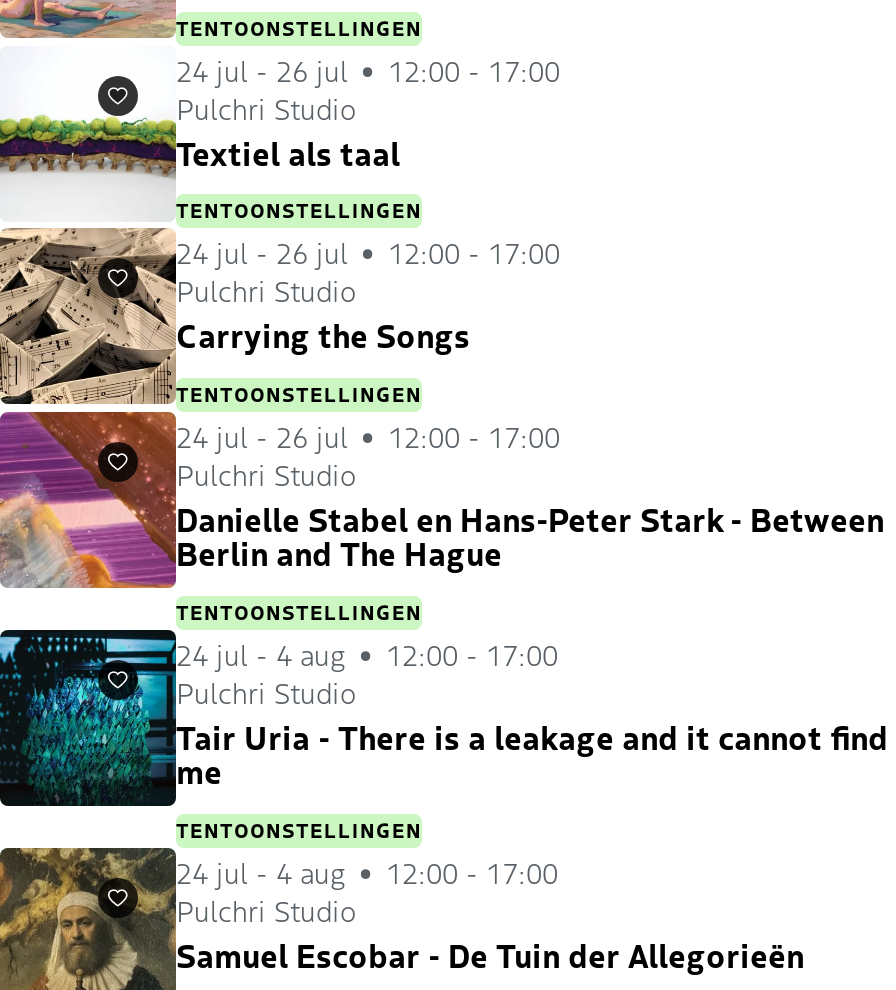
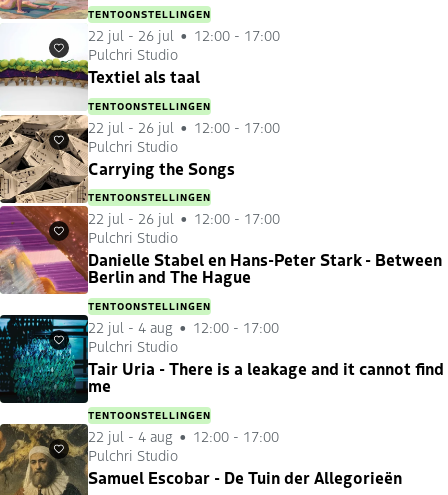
[176,49,560,89] 24 jul - 26 jul 12:00 - 17:00 -> [88,25,280,45] 22 jul - 26 jul 12:00 - 17:00
[176,233,560,273] 24 jul - 26 jul 12:00 - 17:00 -> [88,116,280,136] 22 jul - 26 jul 12:00 - 17:00
[176,417,560,457] 24 jul - 26 jul 12:00 - 17:00 -> [88,208,280,228] 22 jul - 26 jul 12:00 - 17:00
[176,634,558,674] 24 jul - 4 aug 12:00 - 17:00 -> [88,317,279,337] 22 jul - 4 aug 12:00 - 17:00
[176,852,558,892] 24 jul - 4 aug 12:00 - 17:00 -> [88,426,279,446] 22 jul - 4 aug 12:00 - 17:00

